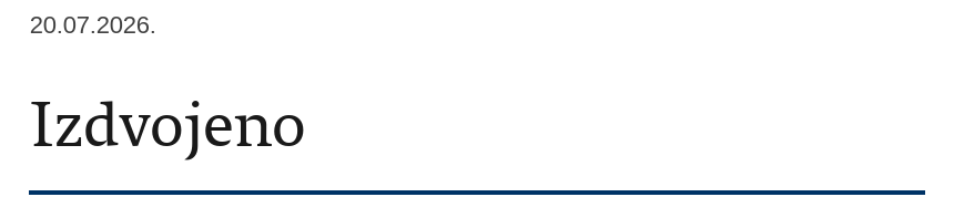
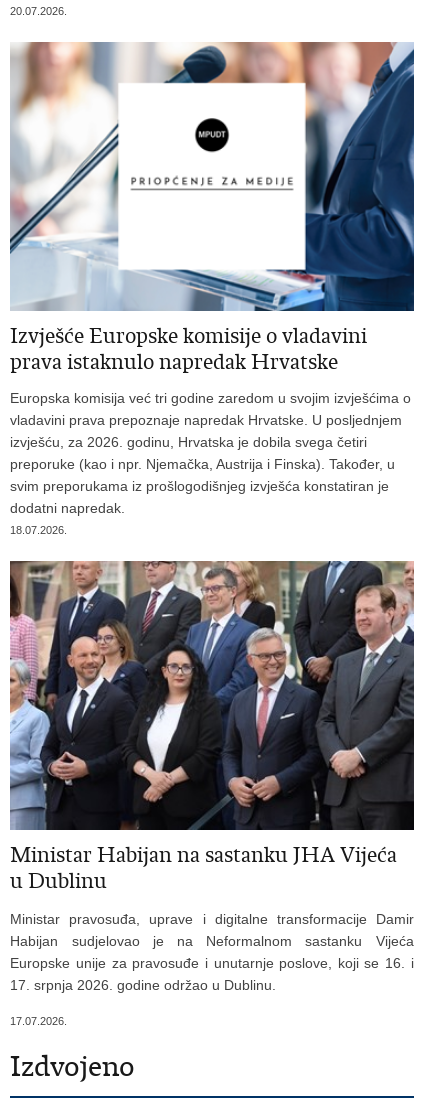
none -> [9,41,415,536] [image] | Izvješće Europske komisije o vladavini | prava istaknulo napredak Hrvatske | Europska komisija već tri godine zaredom u svojim izvješćima o | vladavini prava prepoznaje napredak Hrvatske. U posljednjem | izvješću, za 2026. godinu, Hrvatska je dobila svega četiri | preporuke (kao i npr. Njemačka, Austrija i Finska). Također, u | svim preporukama iz prošlogodišnjeg izvješća konstatiran je | dodatni napredak. | 18.07.2026.
none -> [9,560,415,1027] [image] | Ministar Habijan na sastanku JHA Vijeća | u Dublinu | Ministar pravosuđa, uprave i digitalne transformacije Damir | Habijan sudjelovao je na Neformalnom sastanku Vijeća | Europske unije za pravosuđe i unutarnje poslove, koji se 16. i | 17. srpnja 2026. godine održao u Dublinu. | 17.07.2026.

